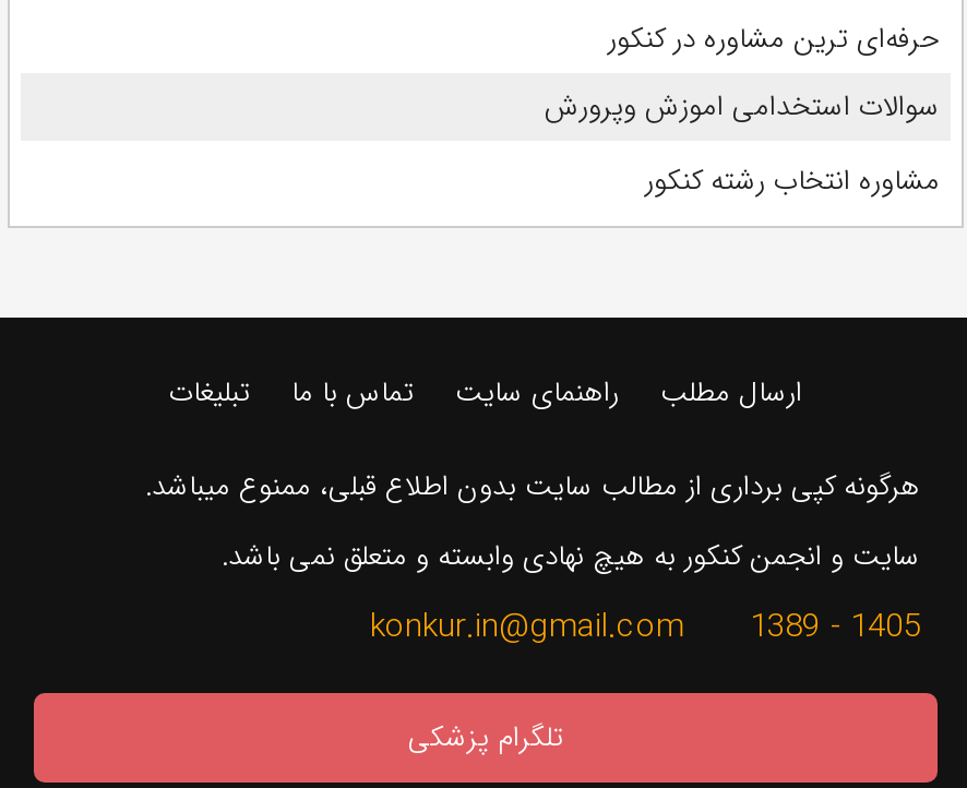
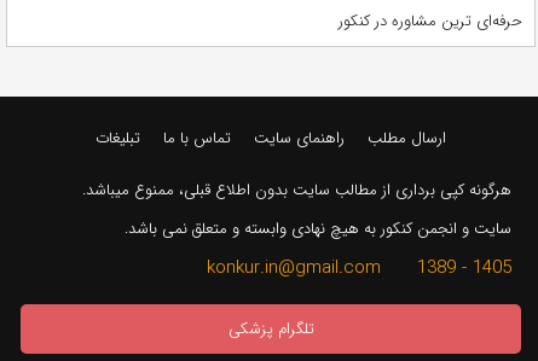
[545,84,940,204] سوالات استخدامی اموزش وپرورش | مشاوره انتخاب رشته کنکور -> none

